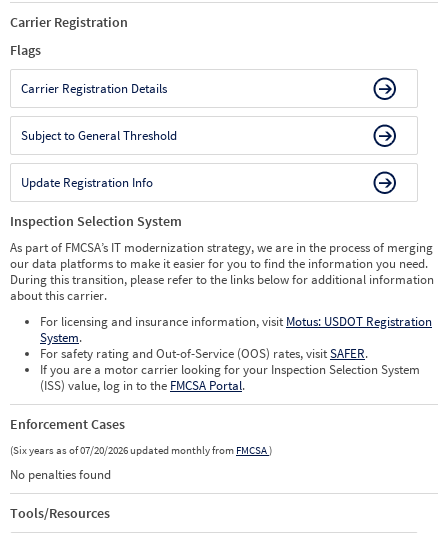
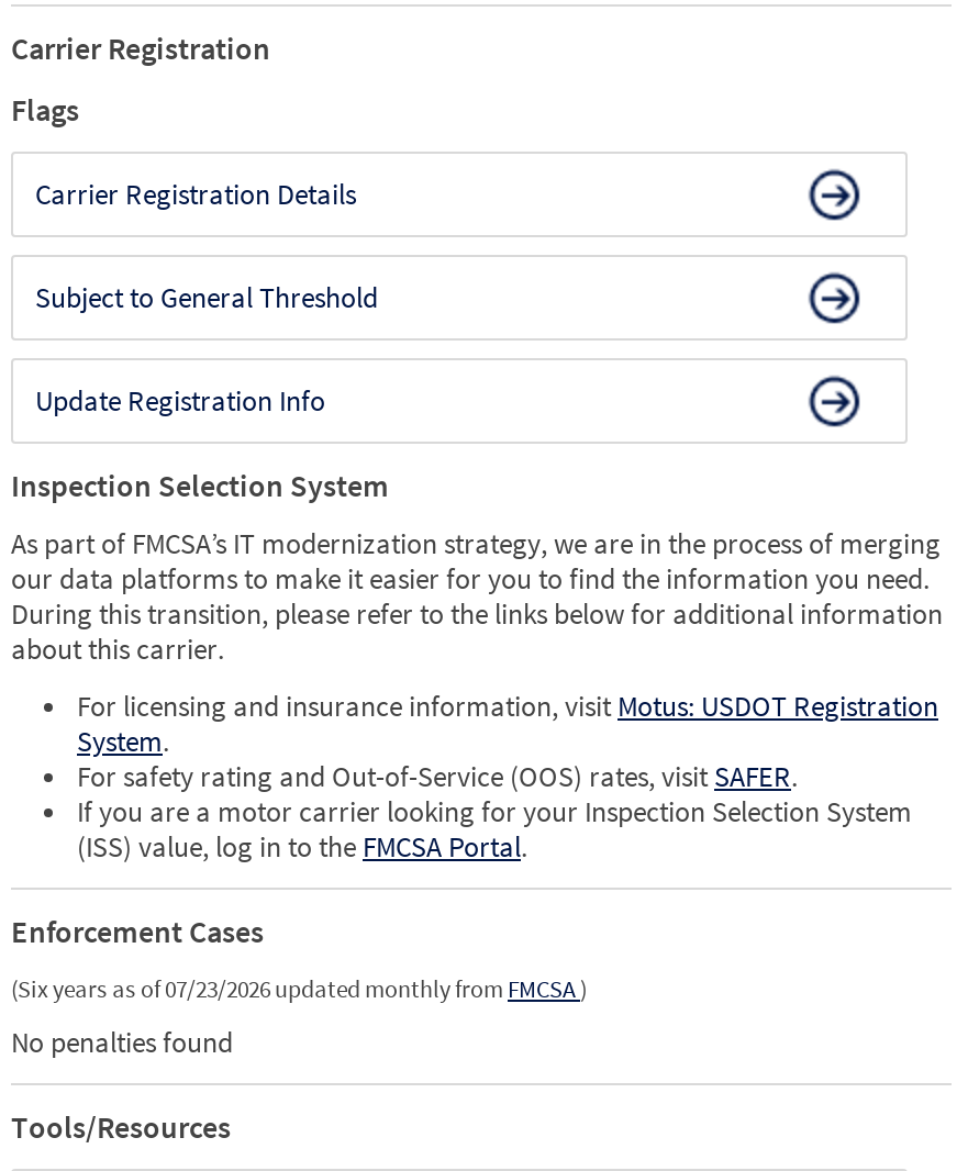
[10,443,272,457] (Six years as of 07/20/2026 updated monthly from FMCSA) -> [11,973,587,1004] (Six years as of 07/23/2026 updated monthly from FMCSA)

